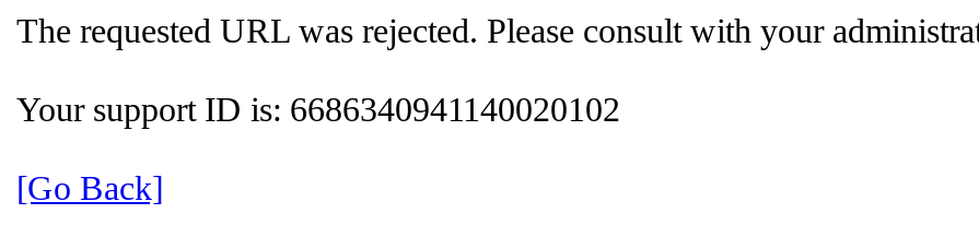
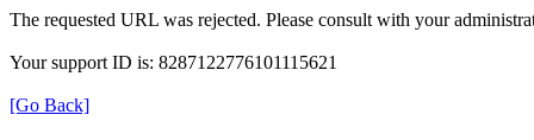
[16,91,620,128] Your support ID is: 6686340941140020102 -> [10,52,337,72] Your support ID is: 8287122776101115621

